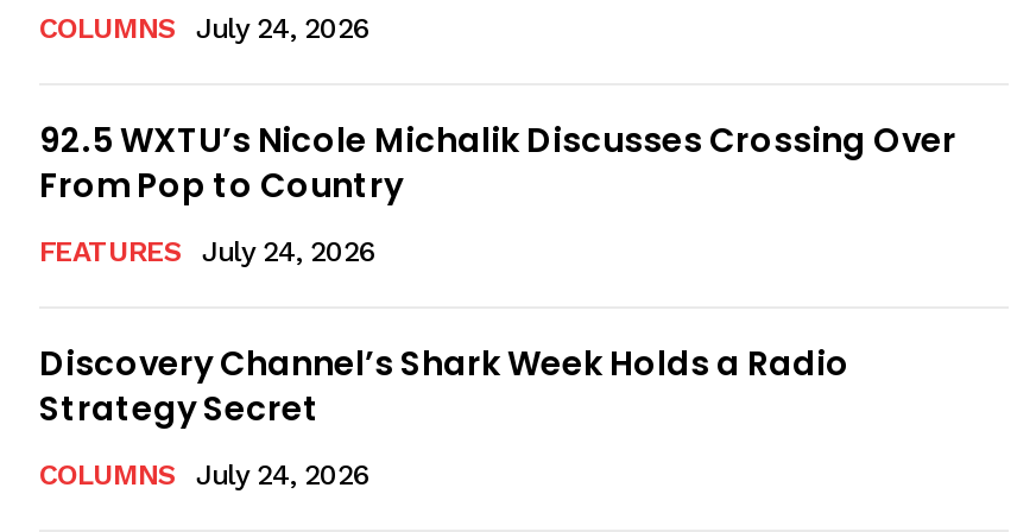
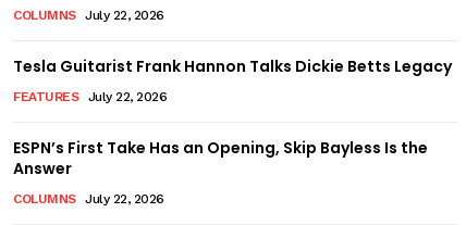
[39,13,371,46] COLUMNS July 24, 2026 -> [13,8,164,23] COLUMNS July 22, 2026
[39,117,956,210] 92.5 WXTU’s Nicole Michalik Discusses Crossing Over | From Pop to Country -> [13,56,452,77] Tesla Guitarist Frank Hannon Talks Dickie Betts Legacy
[39,236,377,269] FEATURES July 24, 2026 -> [13,89,167,105] FEATURES July 22, 2026
[39,340,849,433] Discovery Channel’s Shark Week Holds a Radio | Strategy Secret -> [13,137,428,180] ESPN’s First Take Has an Opening, Skip Bayless Is the | Answer
[39,459,371,492] COLUMNS July 24, 2026 -> [13,192,164,207] COLUMNS July 22, 2026

